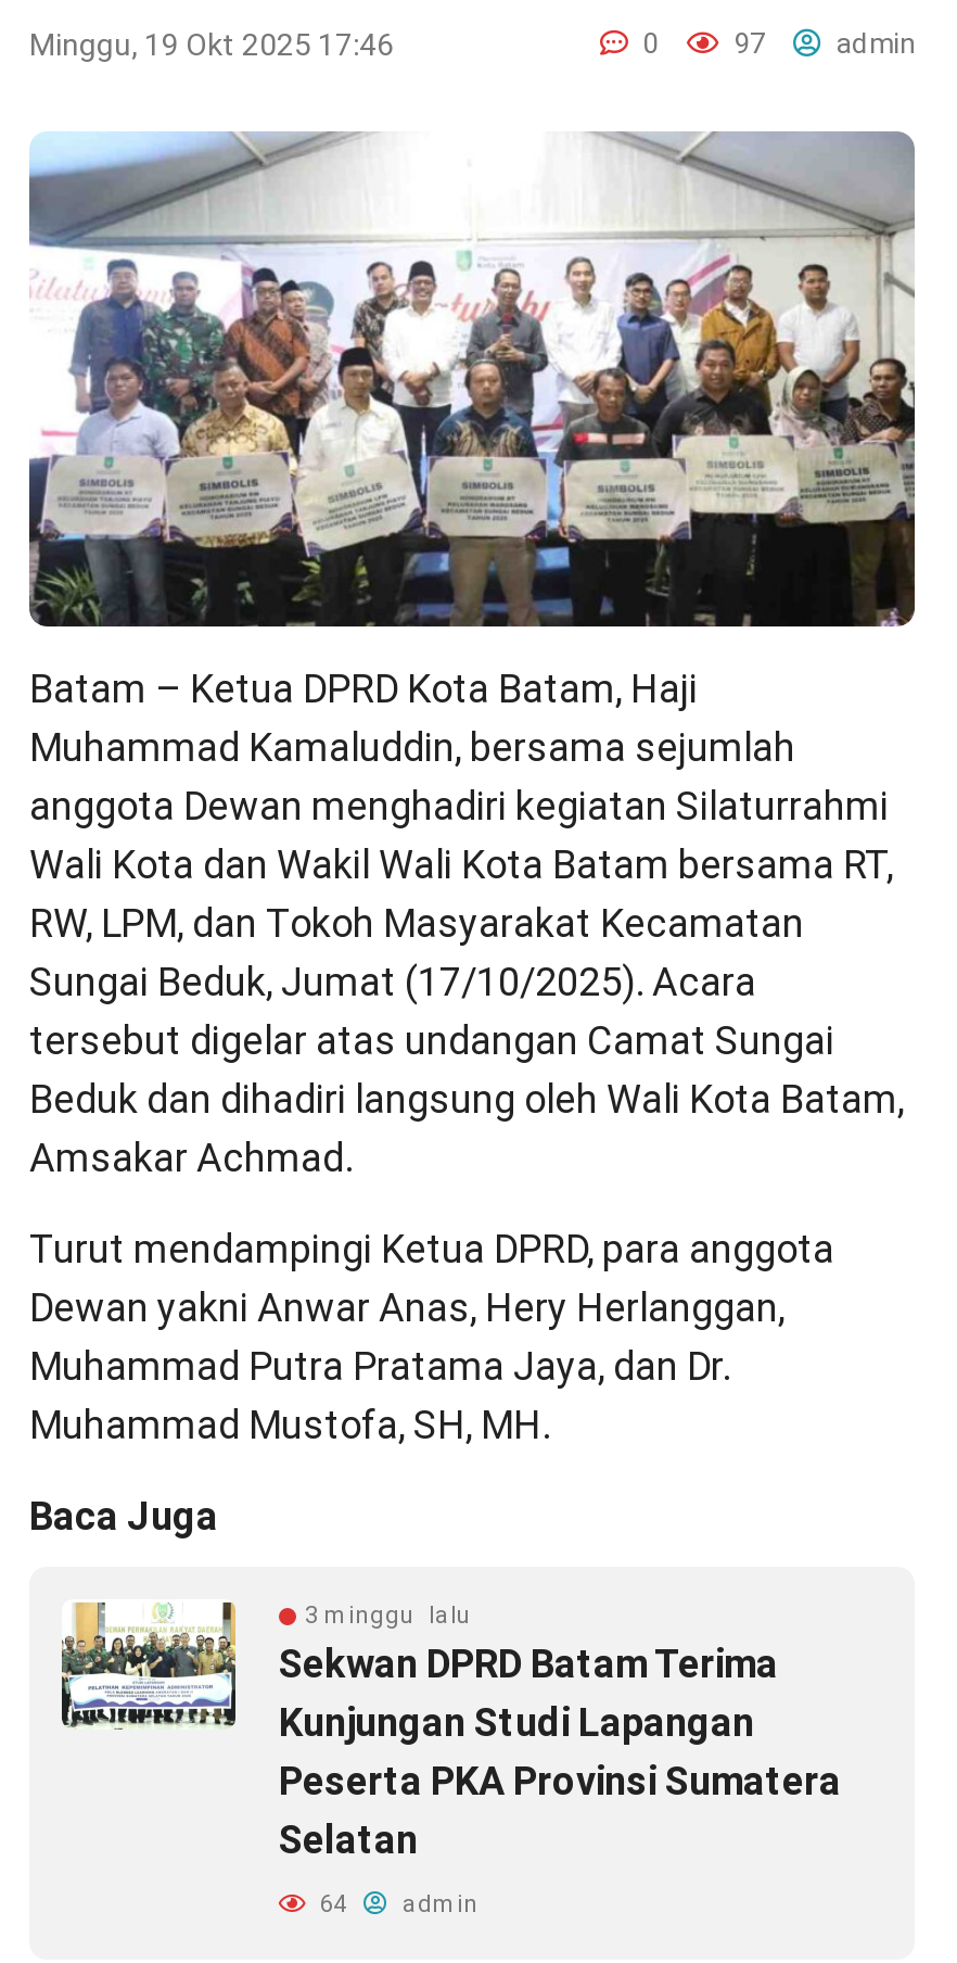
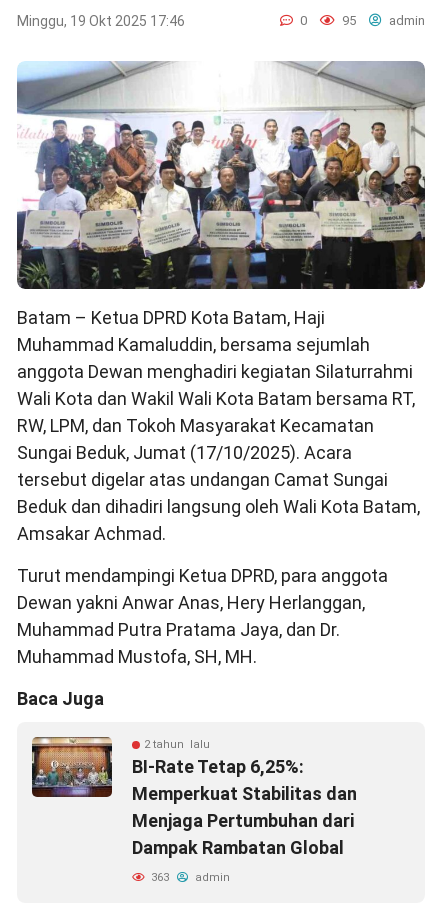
[637,27,915,60] 0 97 admin -> [297,13,425,28] 0 95 admin
[60,1599,841,1862] [image] | 3 minggu lalu | Sekwan DPRD Batam Terima | Kunjungan Studi Lapangan | Peserta PKA Provinsi Sumatera | Selatan -> [31,736,357,858] [image] | 2 tahun lalu | BI-Rate Tetap 6,25%: | Memperkuat Stabilitas dan | Menjaga Pertumbuhan dari | Dampak Rambatan Global
[314,1891,478,1919] 64 admin -> [148,871,230,884] 363 admin

